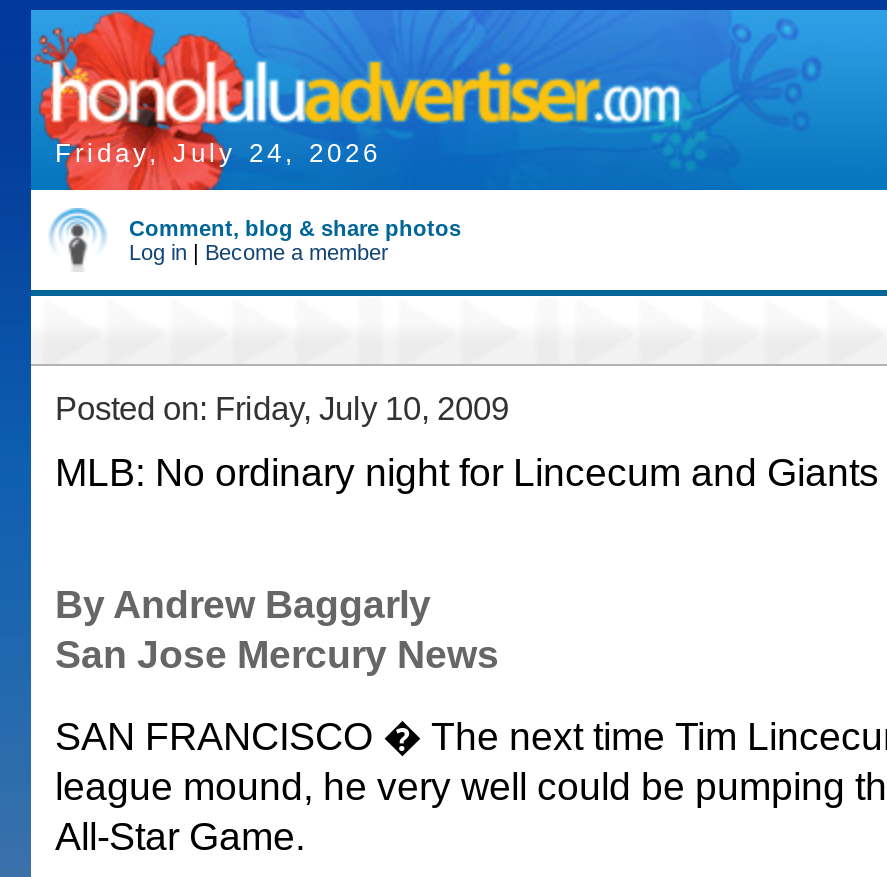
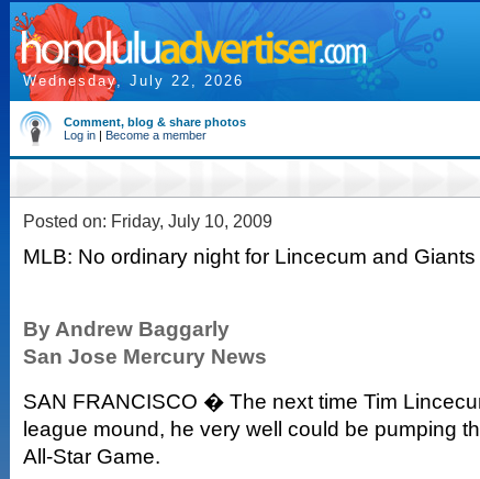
[55,138,381,168] Friday, July 24, 2026 -> [23,73,244,89] Wednesday, July 22, 2026

